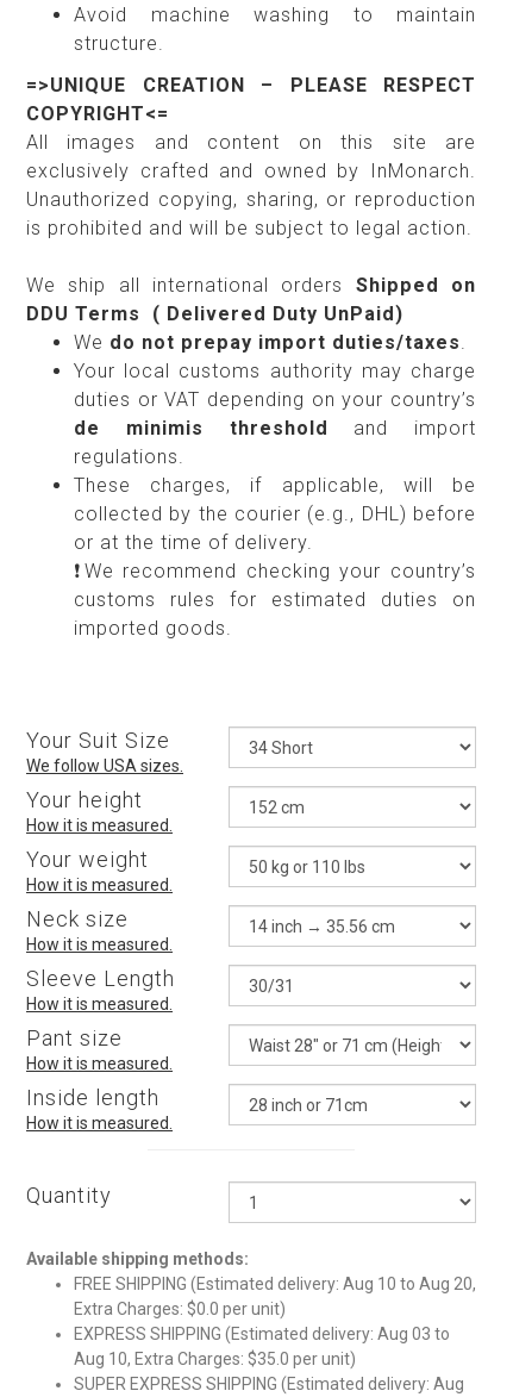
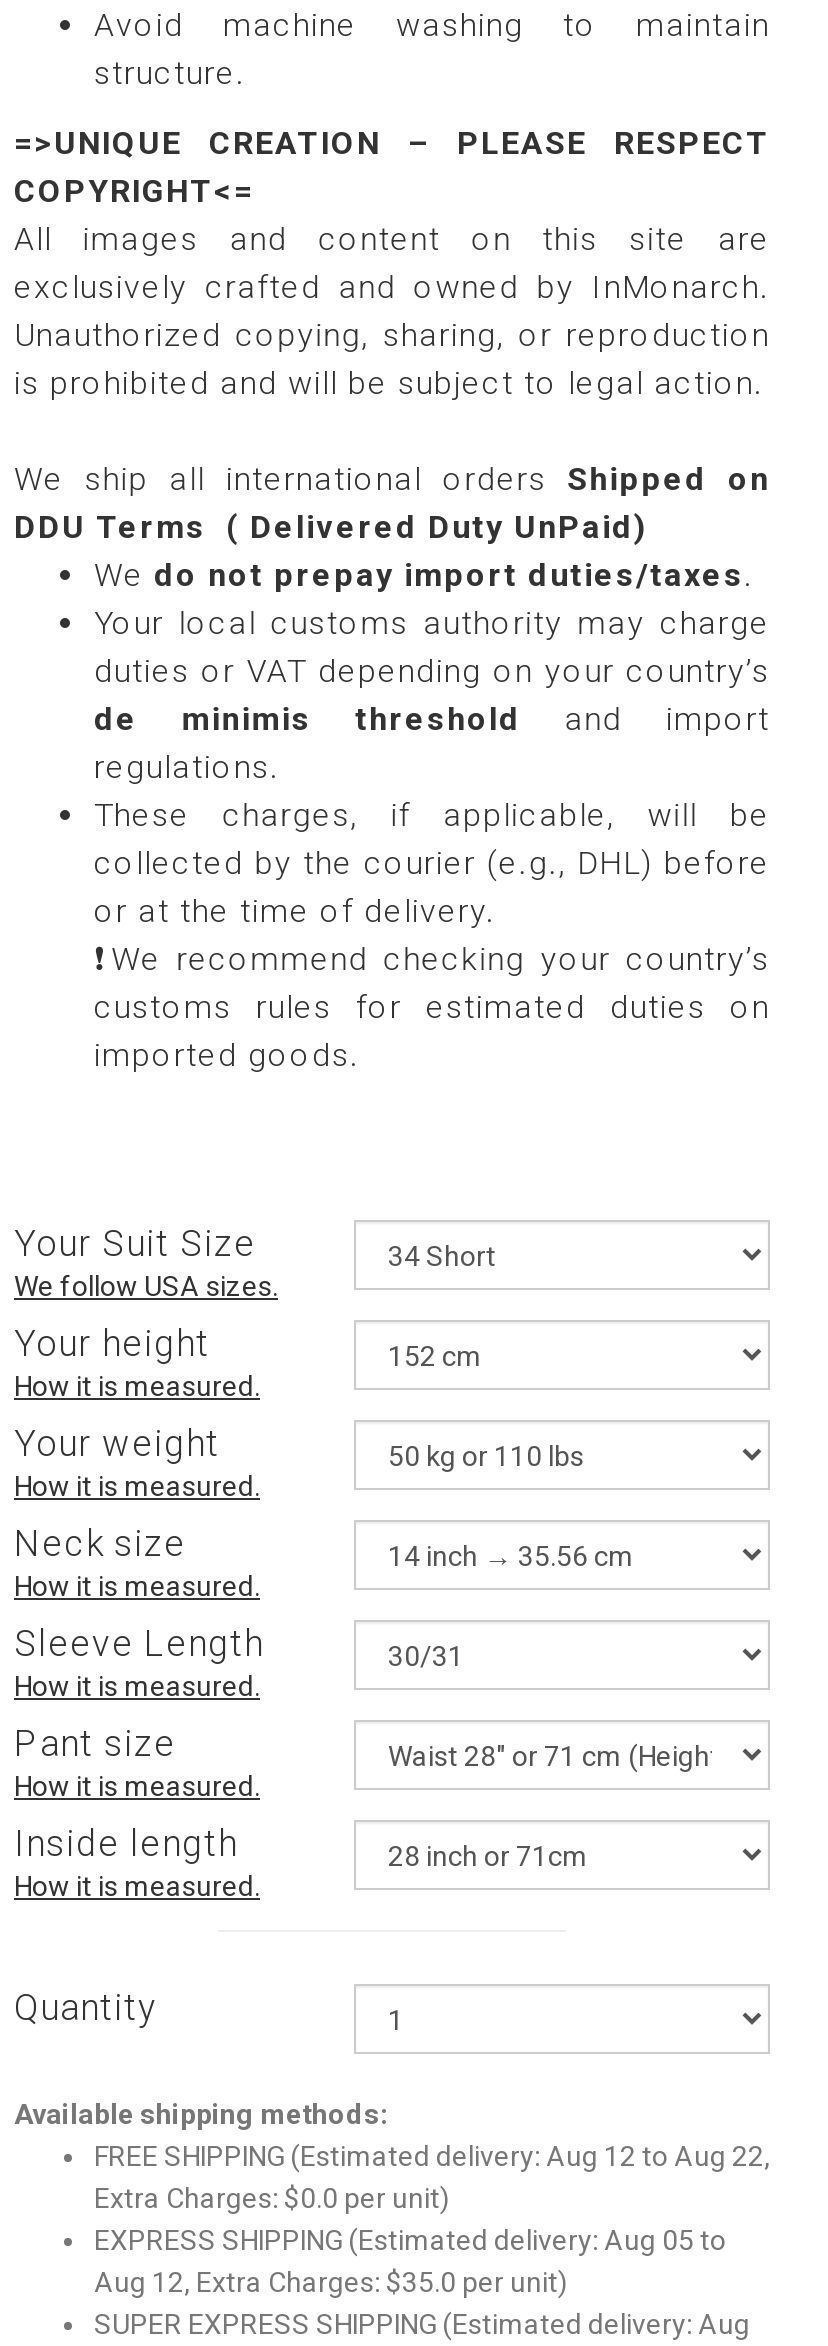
[74,1274,476,1293] FREE SHIPPING (Estimated delivery: Aug 10 to Aug 20, -> [94,2140,770,2172] FREE SHIPPING (Estimated delivery: Aug 12 to Aug 22,
[74,1324,450,1343] EXPRESS SHIPPING (Estimated delivery: Aug 03 to -> [94,2224,726,2256] EXPRESS SHIPPING (Estimated delivery: Aug 05 to
[74,1349,356,1368] Aug 10, Extra Charges: $35.0 per unit) -> [94,2266,568,2298] Aug 12, Extra Charges: $35.0 per unit)

